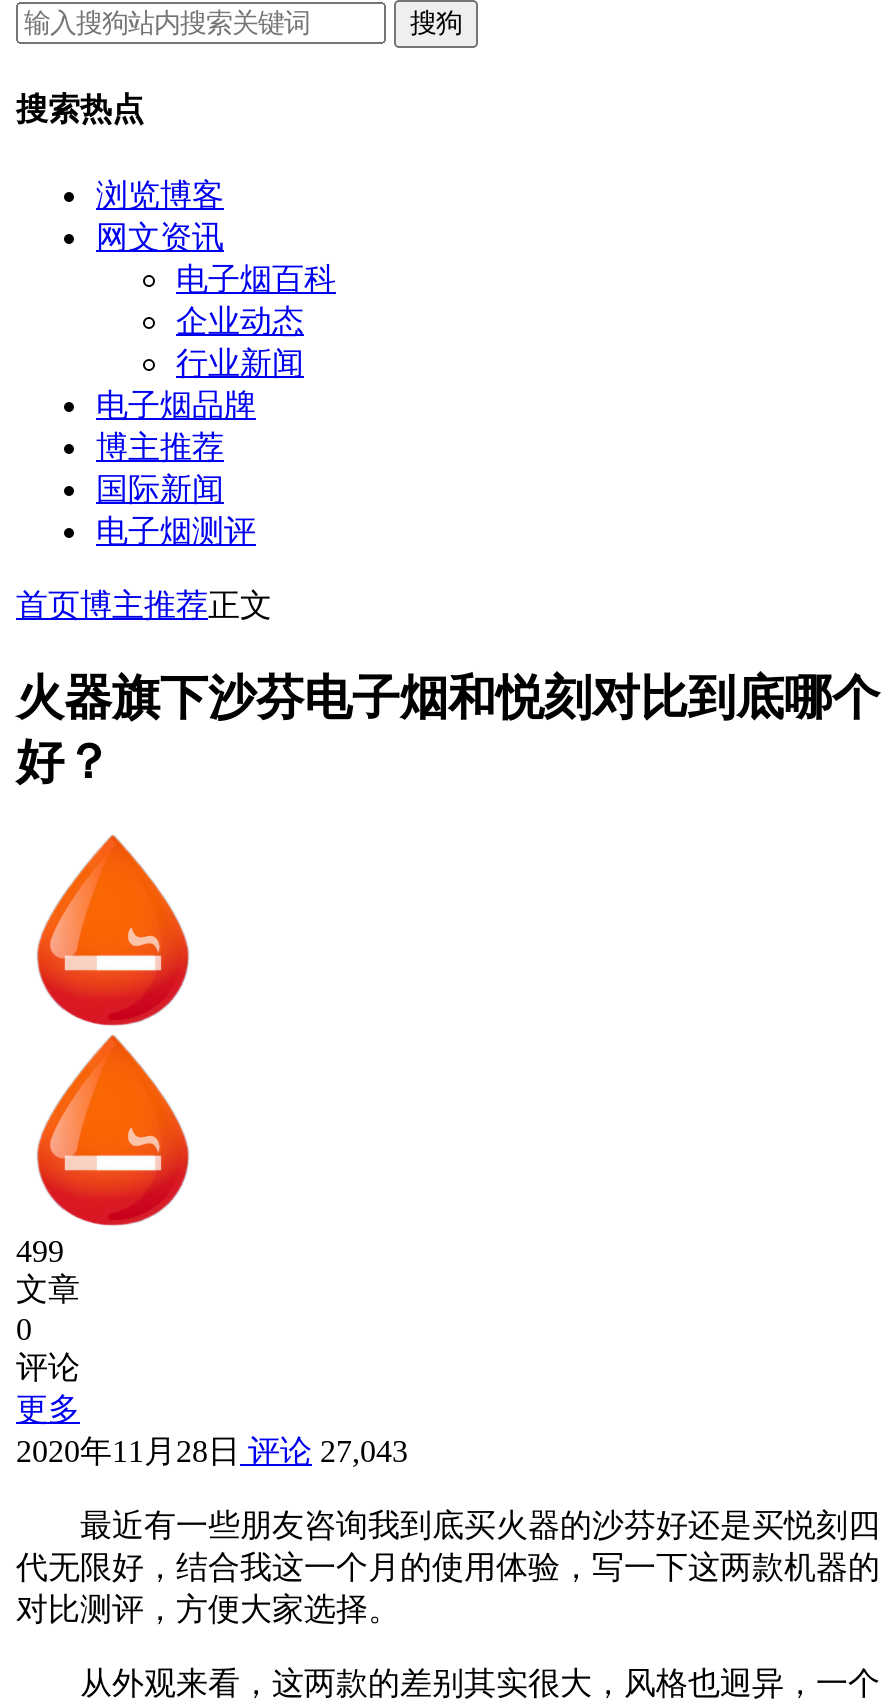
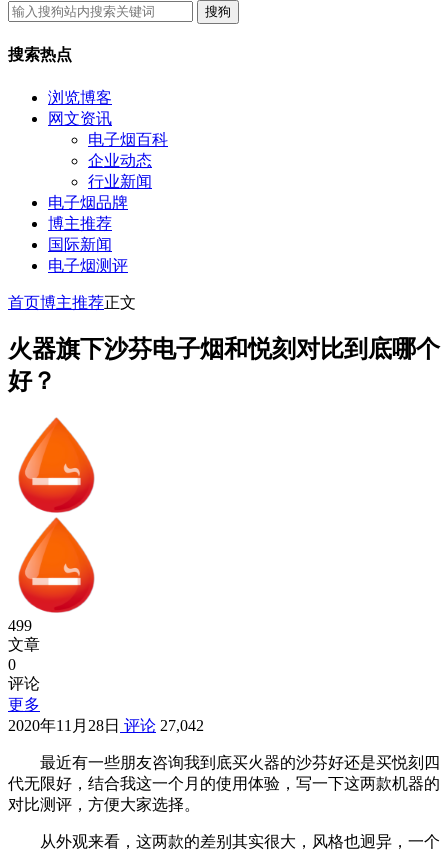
[16,1435,408,1469] 2020年11月28日评论27,043 -> [8,717,204,734] 2020年11月28日评论27,042

